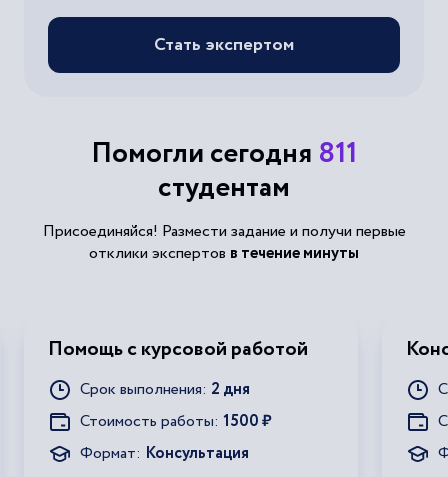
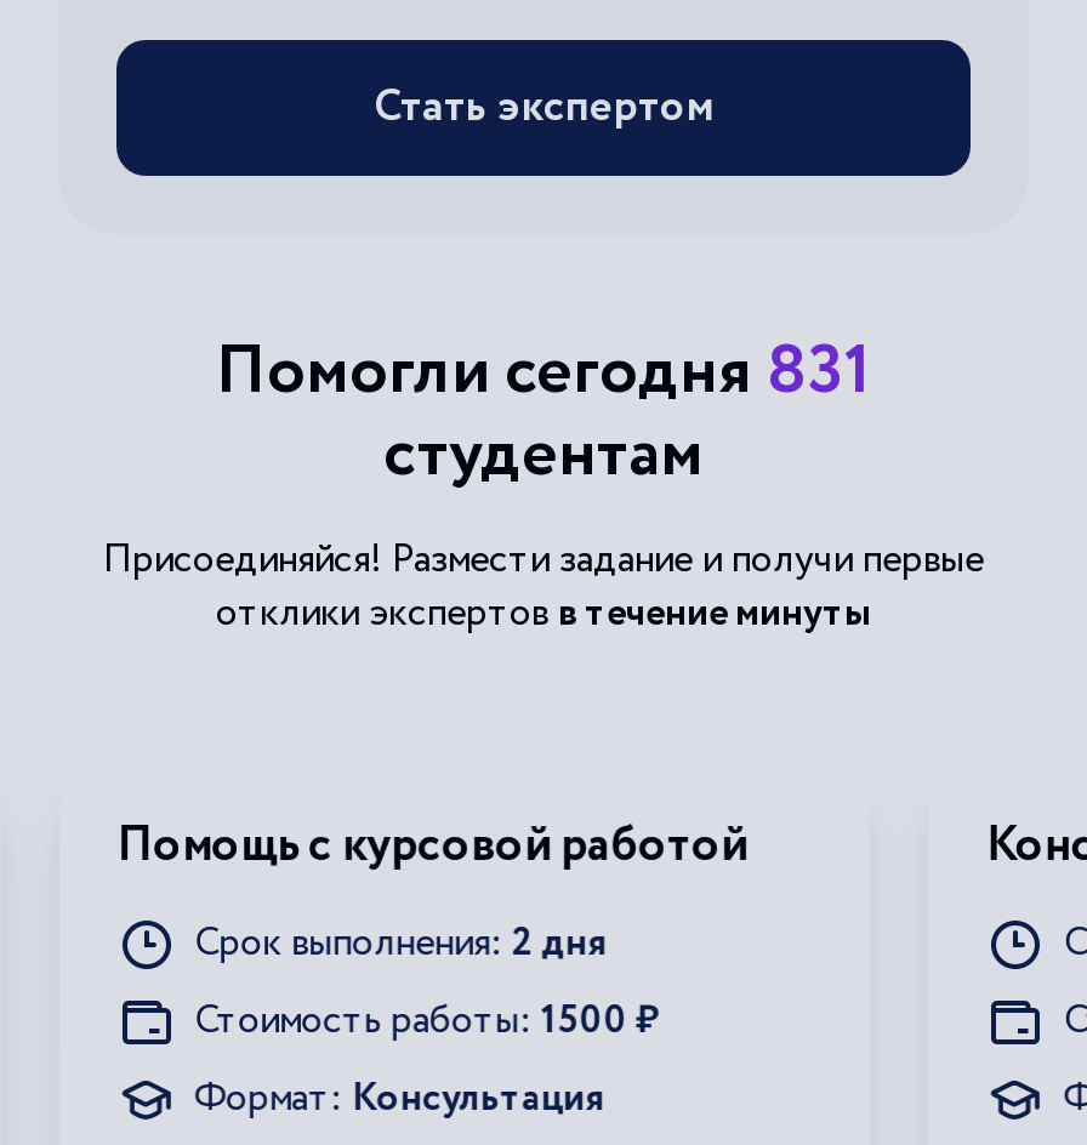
[91,133,357,175] Помогли сегодня 811 -> [216,320,871,422] Помогли сегодня 831

